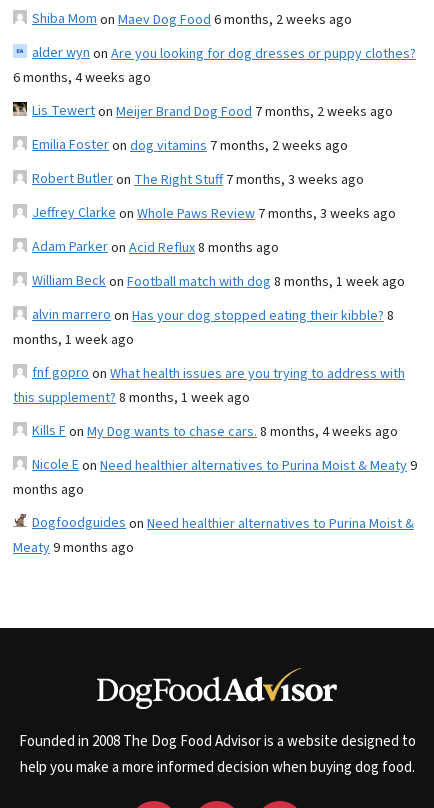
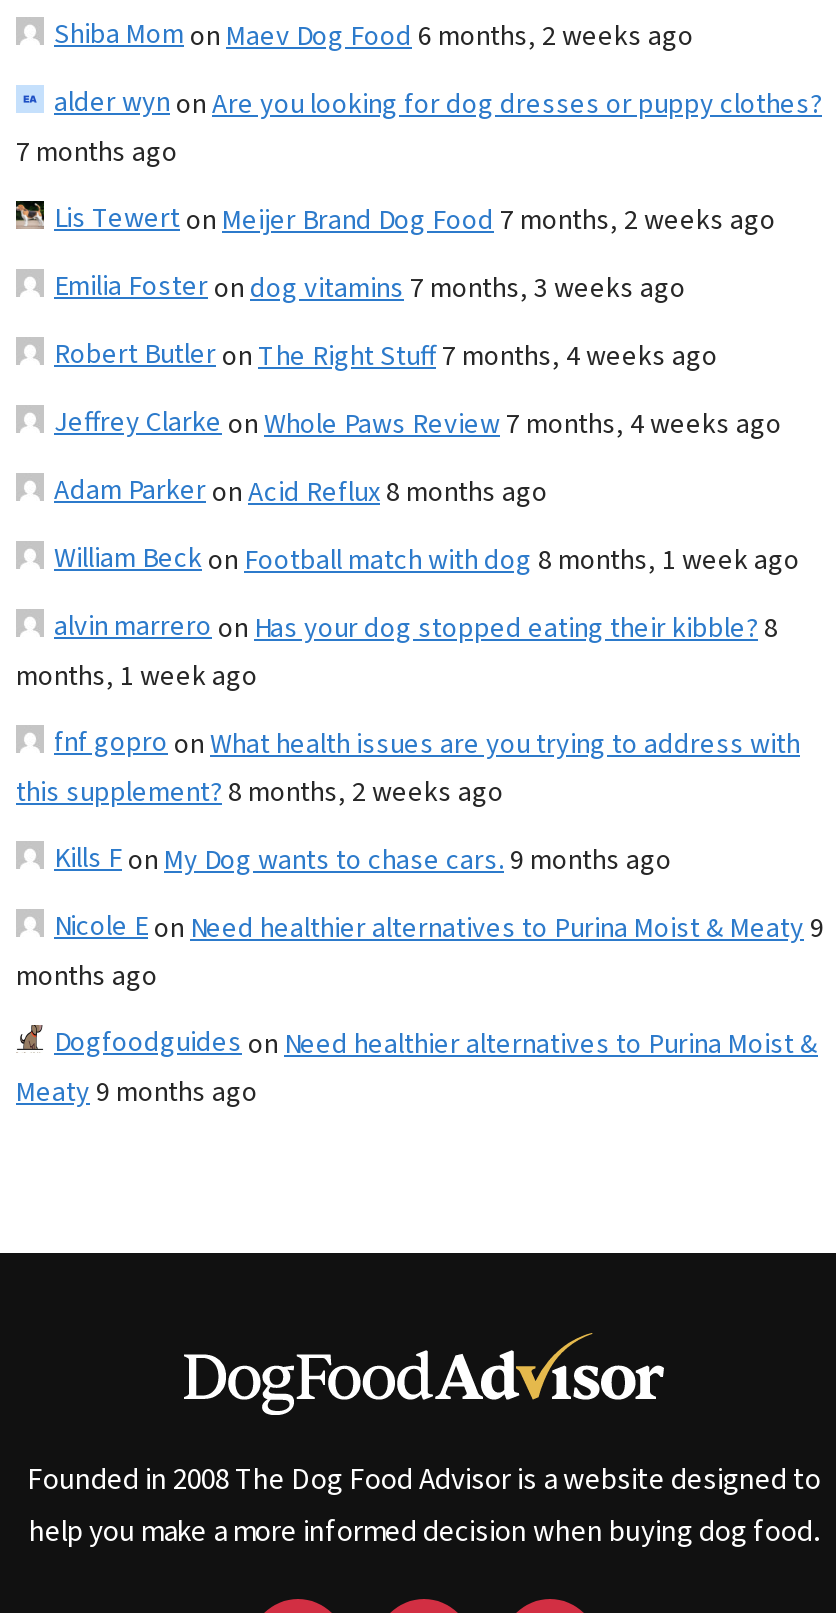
[13,68,151,88] 6 months, 4 weeks ago -> [16,132,178,172] 7 months ago
[32,135,348,156] Emilia Fosteron dog vitamins 7 months, 2 weeks ago -> [54,266,686,308] Emilia Fosteron dog vitamins 7 months, 3 weeks ago
[32,169,364,190] Robert Butleron The Right Stuff 7 months, 3 weeks ago -> [54,334,718,376] Robert Butleron The Right Stuff 7 months, 4 weeks ago
[32,203,396,224] Jeffrey Clarkeon Whole Paws Review 7 months, 3 weeks ago -> [54,402,782,444] Jeffrey Clarkeon Whole Paws Review 7 months, 4 weeks ago
[13,388,250,408] this supplement? 8 months, 1 week ago -> [16,772,504,812] this supplement? 8 months, 2 weeks ago
[32,421,398,442] Kills Fon My Dog wants to chase cars. 8 months, 4 weeks ago -> [54,838,672,880] Kills Fon My Dog wants to chase cars. 9 months ago

